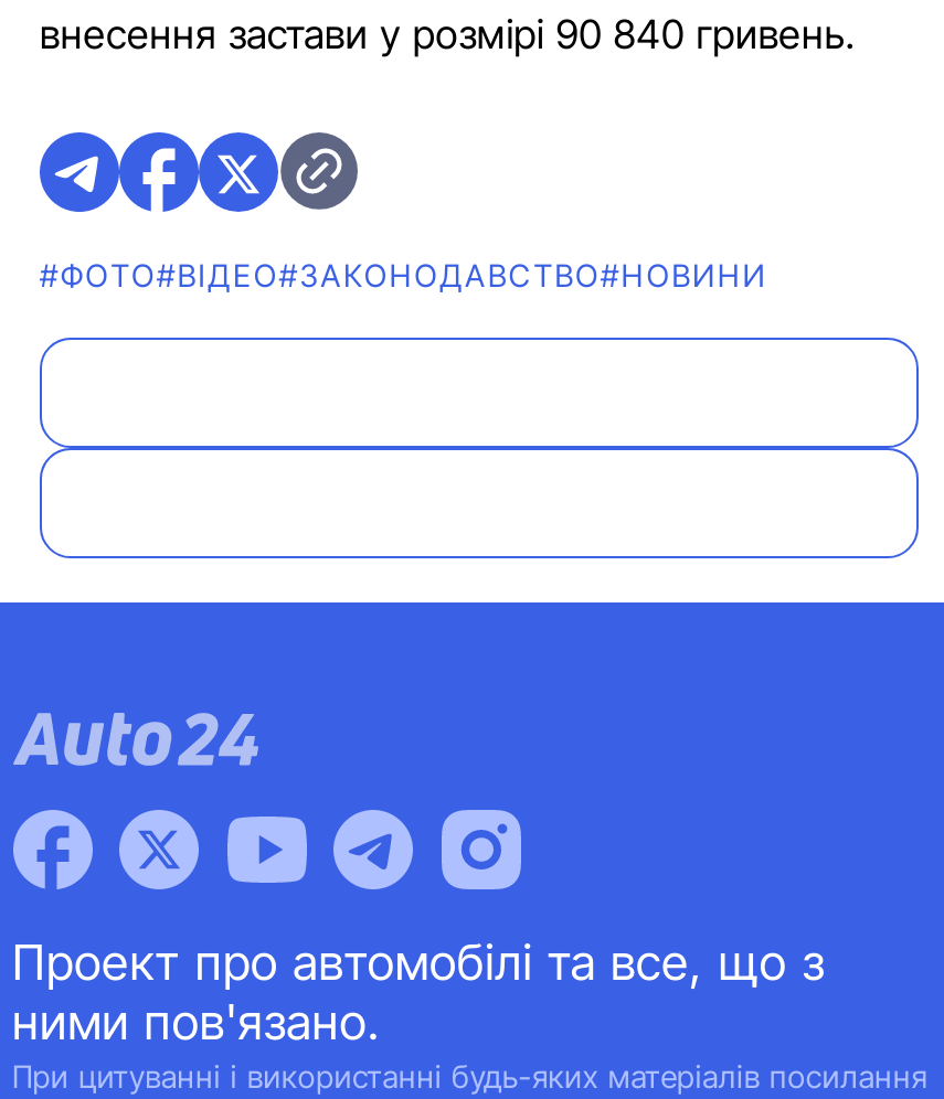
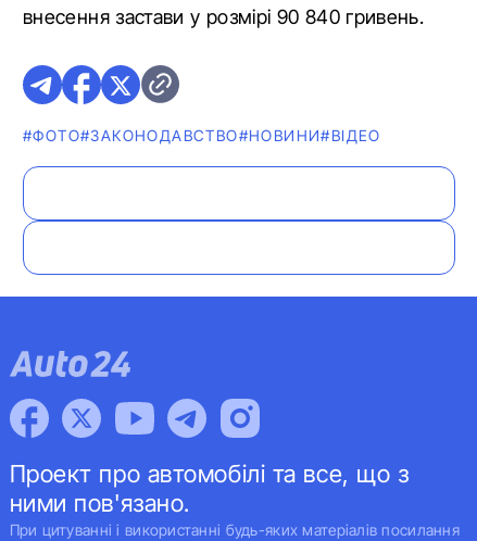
[40,256,768,294] #ФОТО#ВІДЕО#ЗАКОНОДАВСТВО#НОВИНИ -> [23,126,381,144] #ФОТО#ЗАКОНОДАВСТВО#НОВИНИ#ВІДЕО

